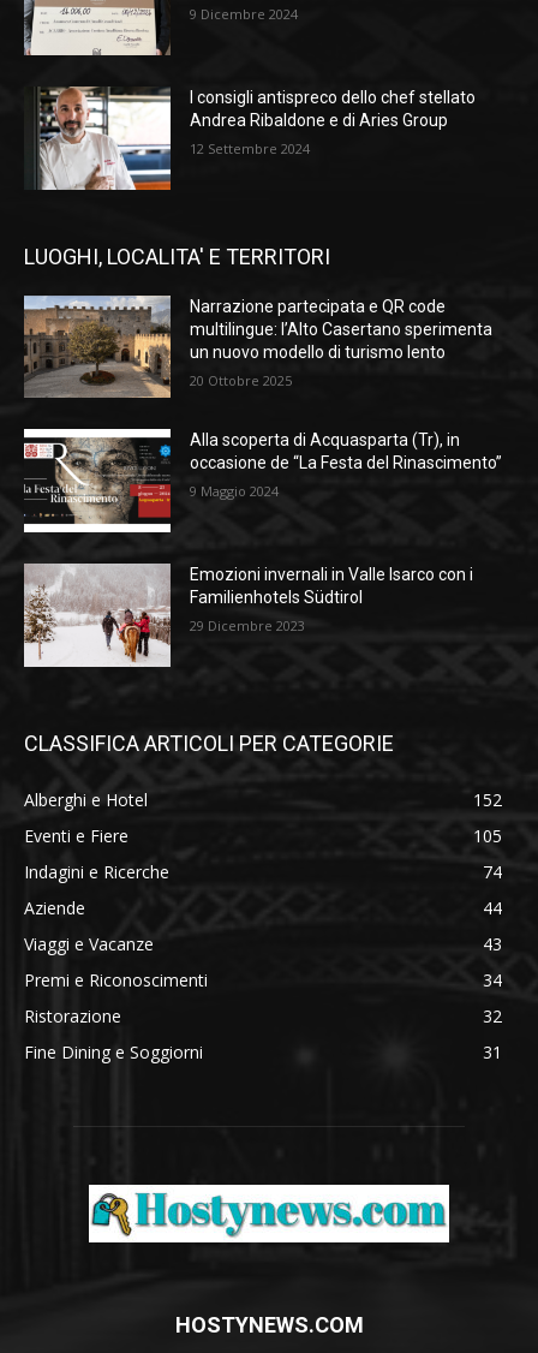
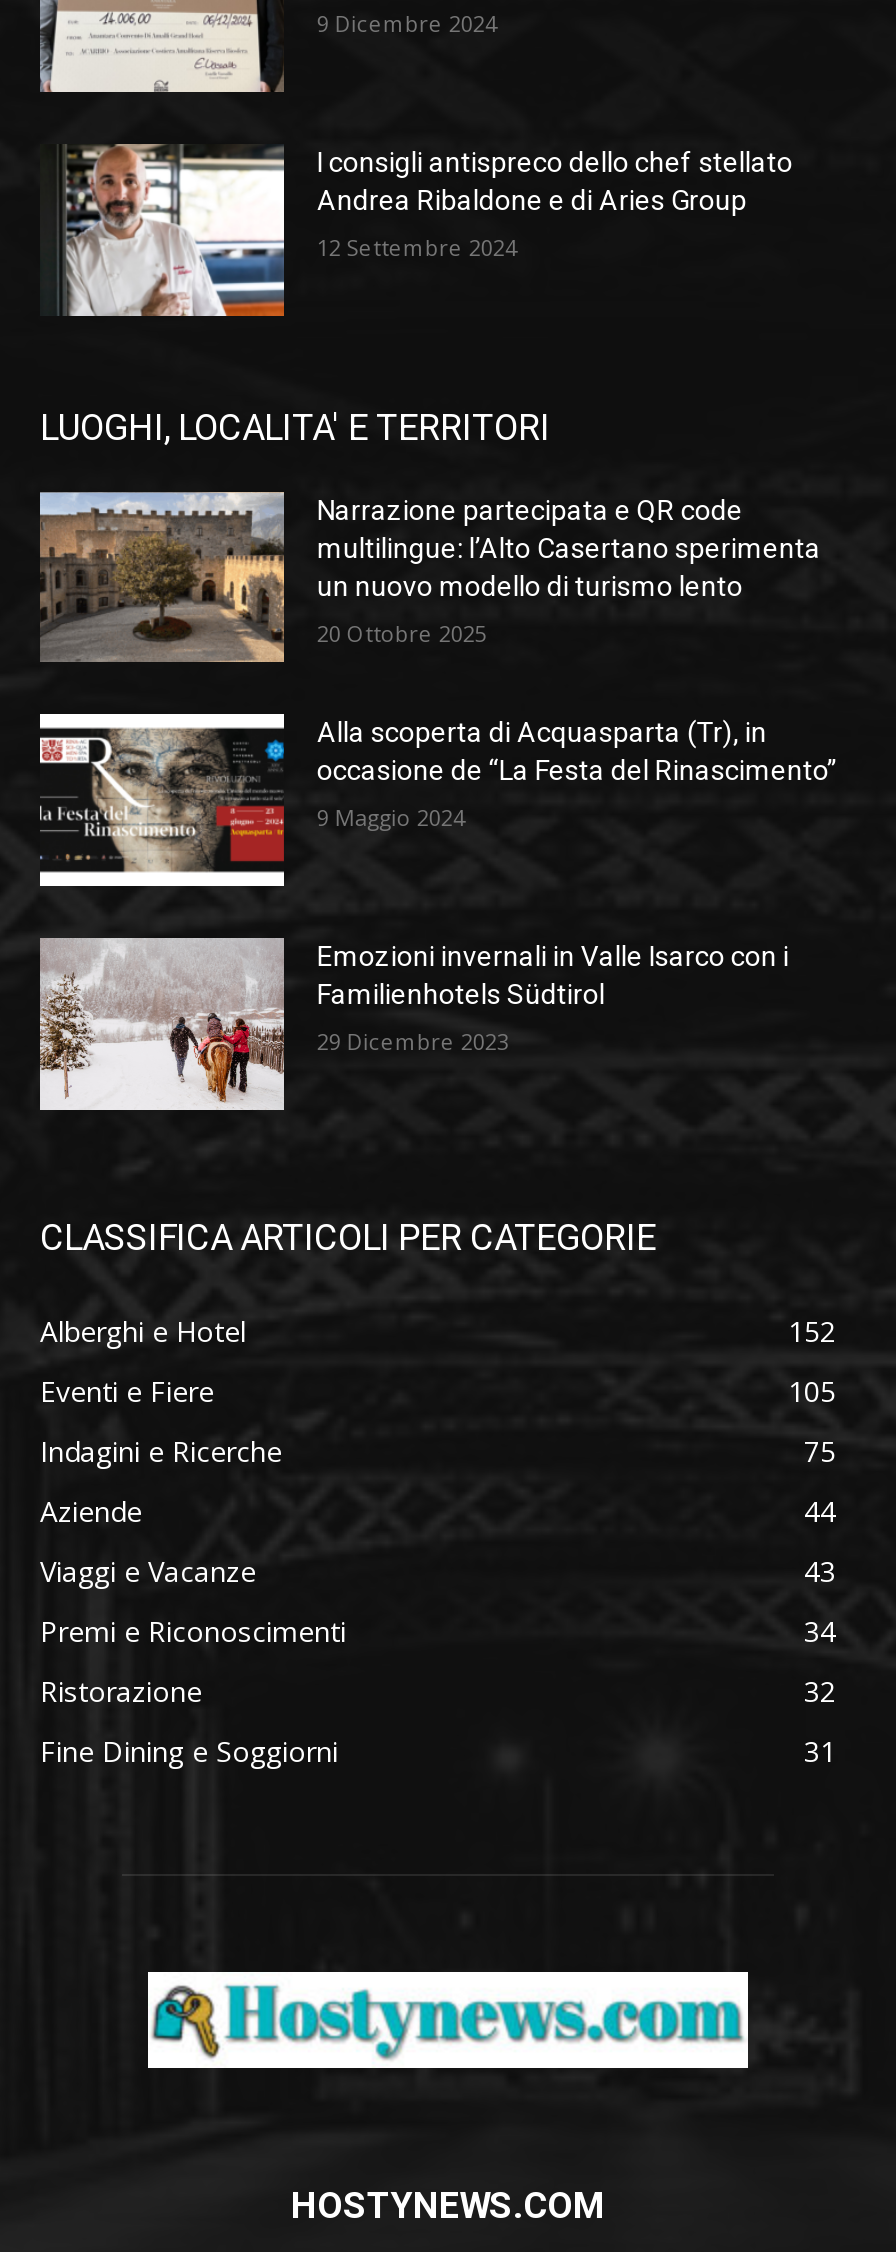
[483,860,502,883] 74 -> [804,1431,836,1469] 75

